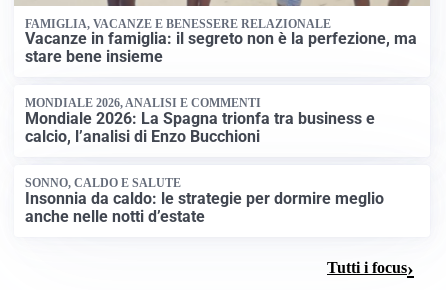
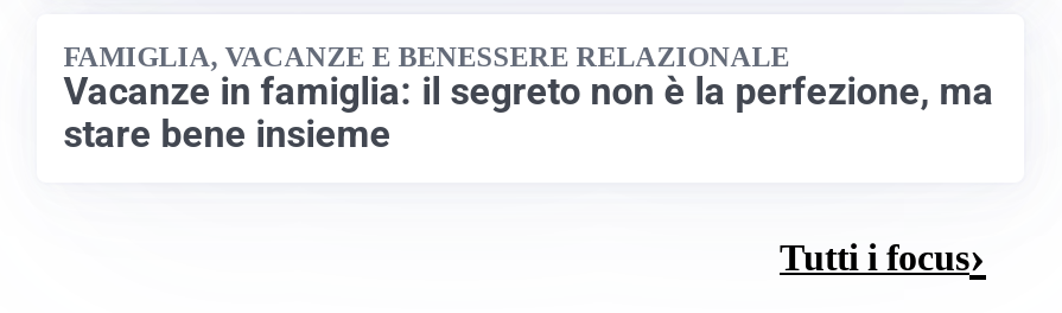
[25,96,384,226] MONDIALE 2026, ANALISI E COMMENTI | Mondiale 2026: La Spagna trionfa tra business e | calcio, l’analisi di Enzo Bucchioni | SONNO, CALDO E SALUTE | Insonnia da caldo: le strategie per dormire meglio | anche nelle notti d’estate -> none

